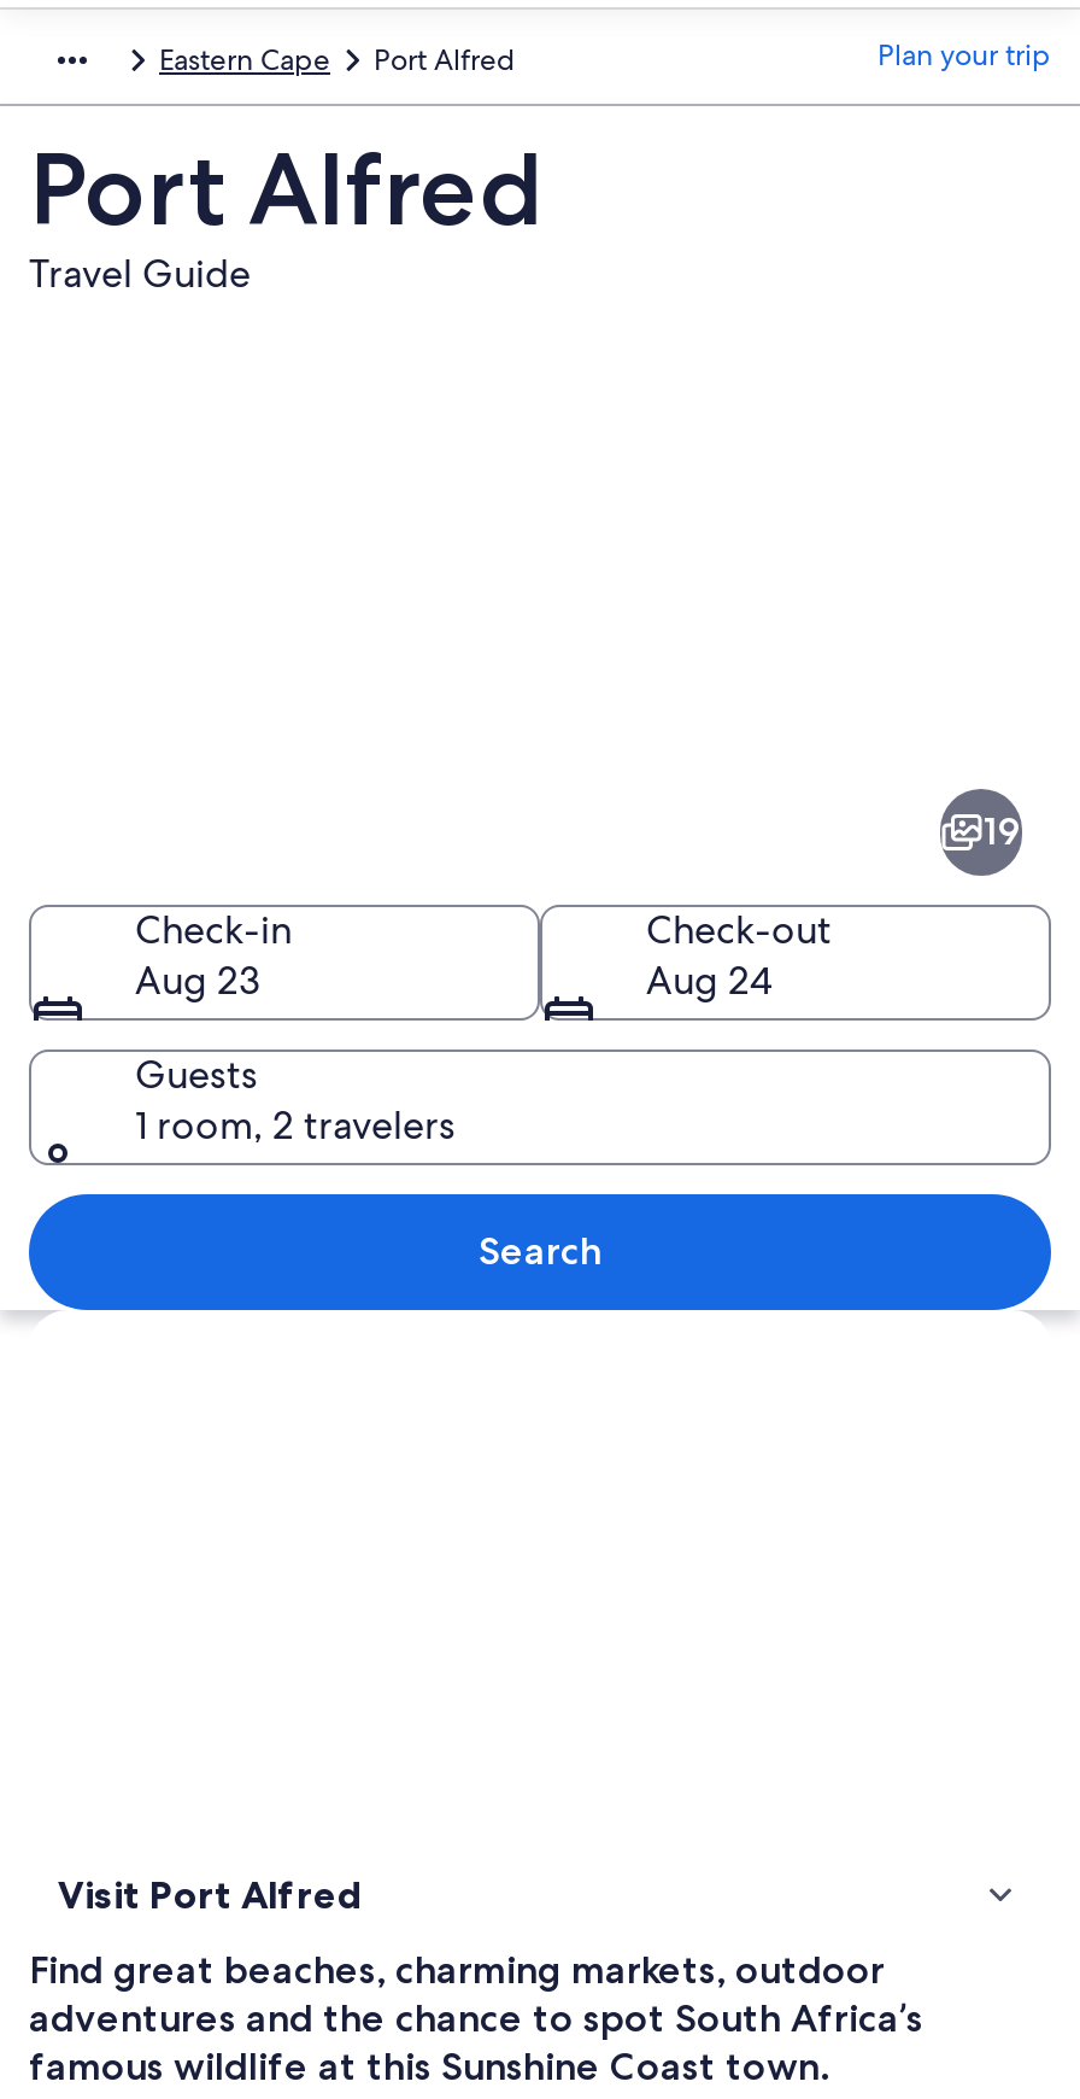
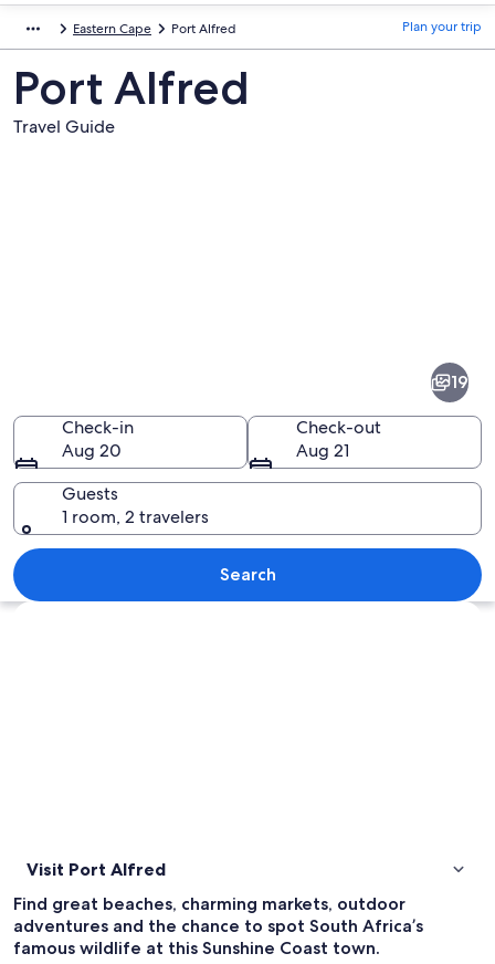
[135,954,260,1005] Aug 23 -> [62,438,122,462] Aug 20
[646,954,771,1005] Aug 24 -> [296,438,349,462] Aug 21

